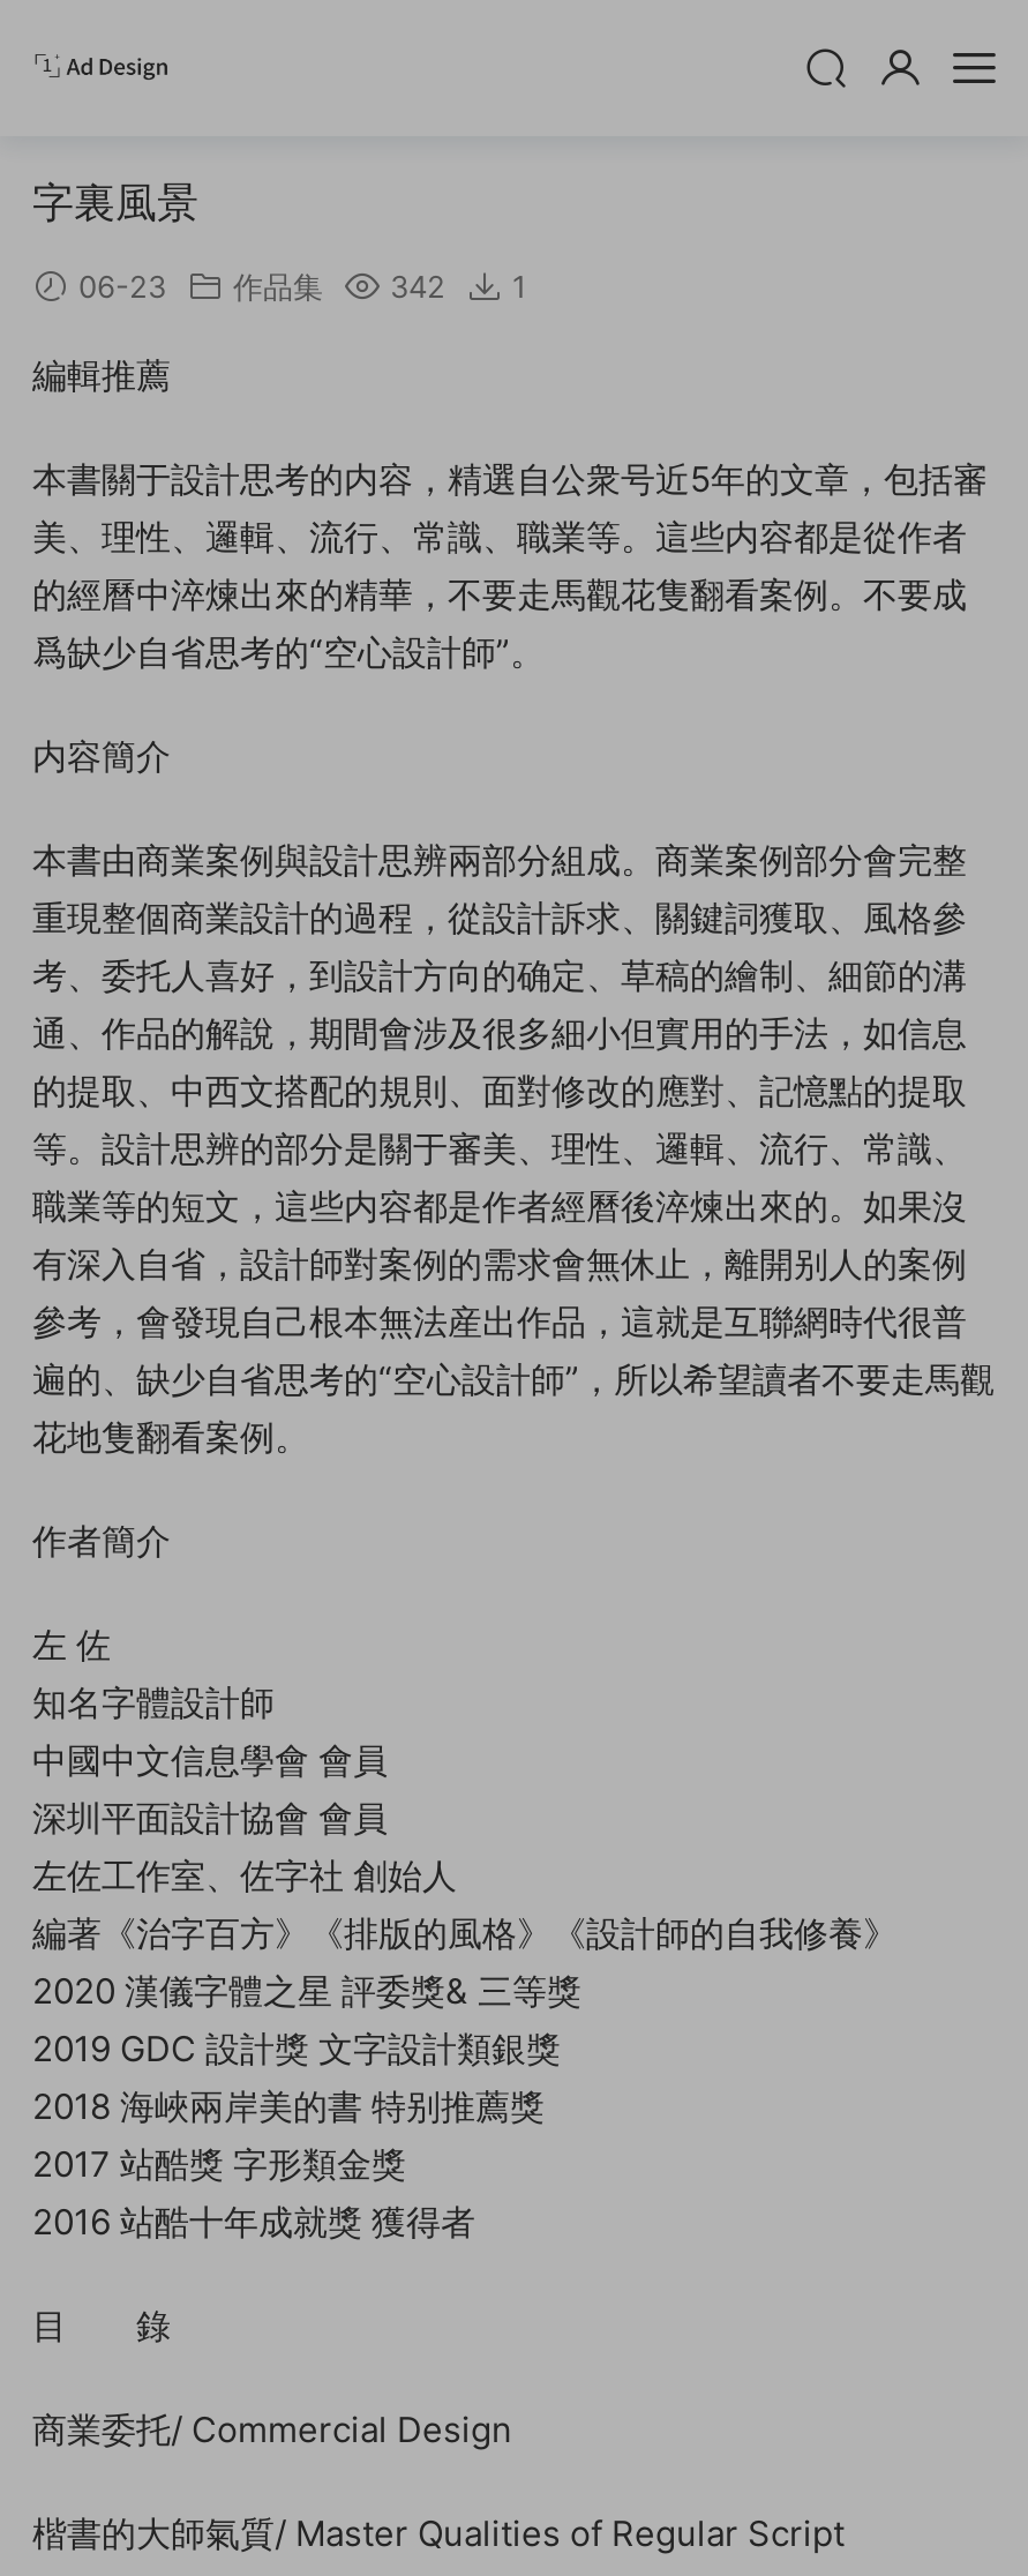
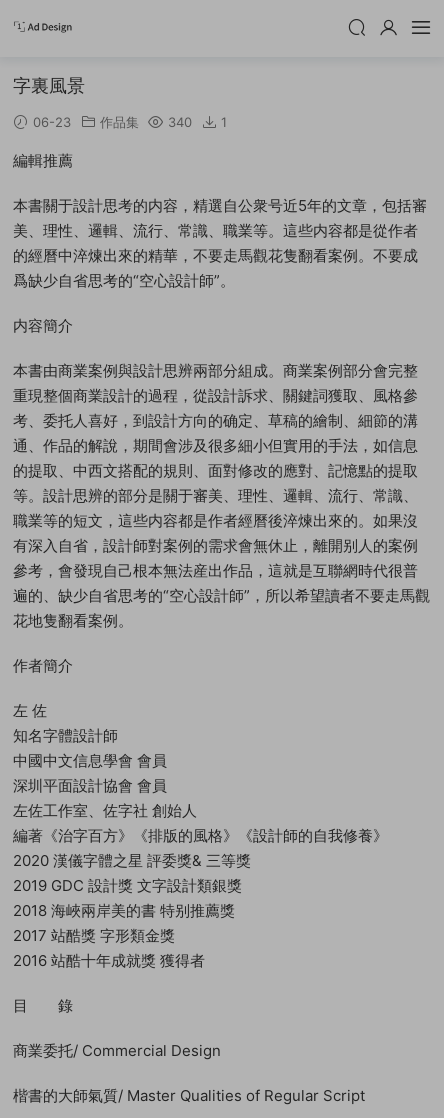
[69,268,526,305] 06-23 作品集 342 1 -> [29,114,227,130] 06-23 作品集 340 1

